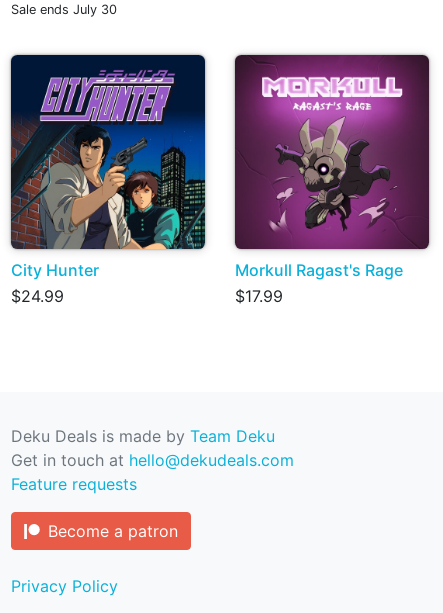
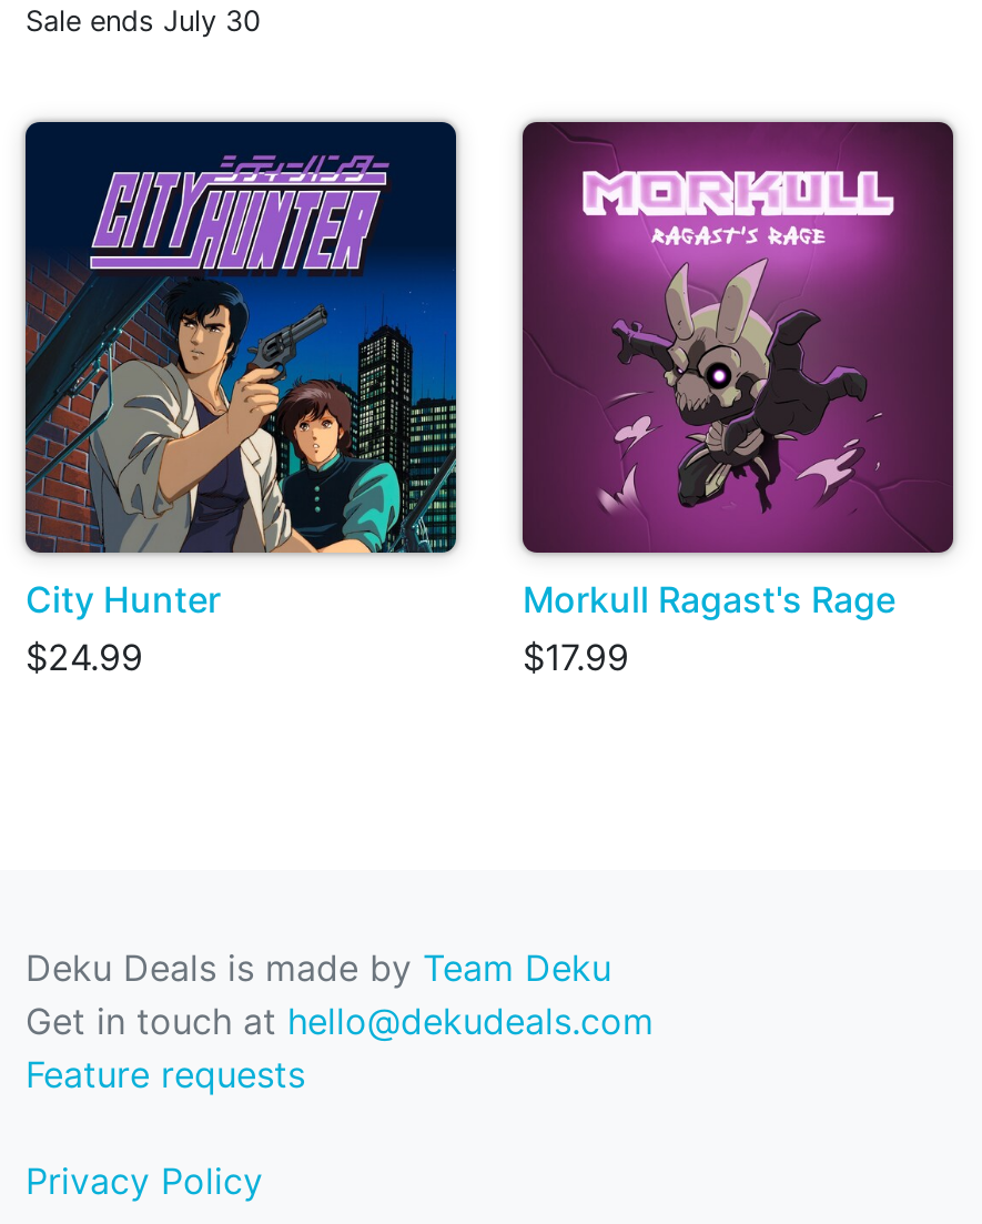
[48,521,178,541] Become a patron -> none

